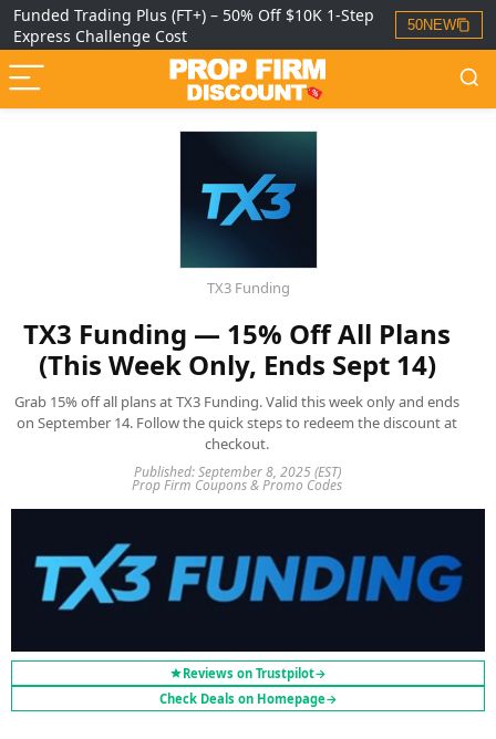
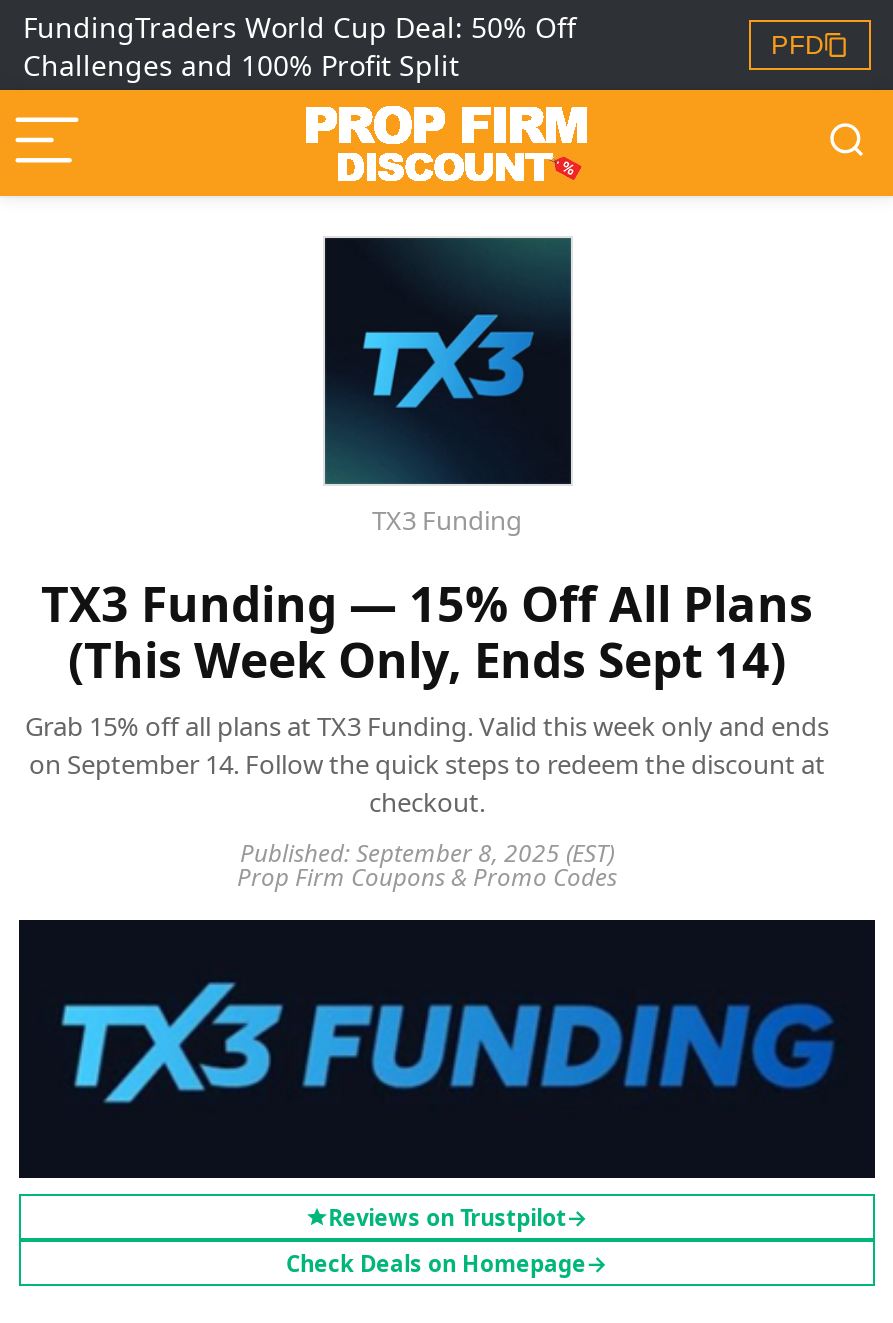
[13,4,456,46] Funded Trading Plus (FT+) – 50% Off $10K 1-Step | Express Challenge Cost | 50NEW -> [23,7,823,83] FundingTraders World Cup Deal: 50% Off | Challenges and 100% Profit Split | PFD

